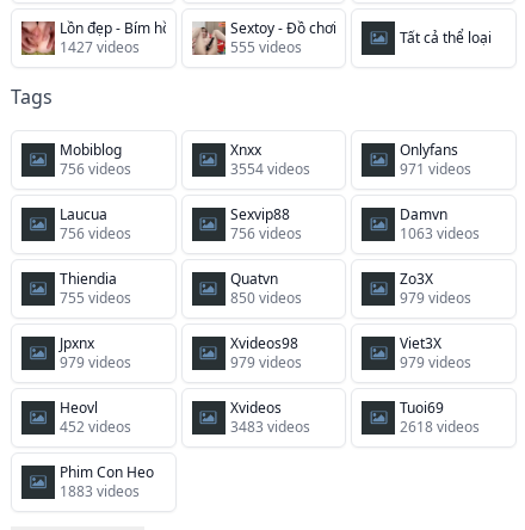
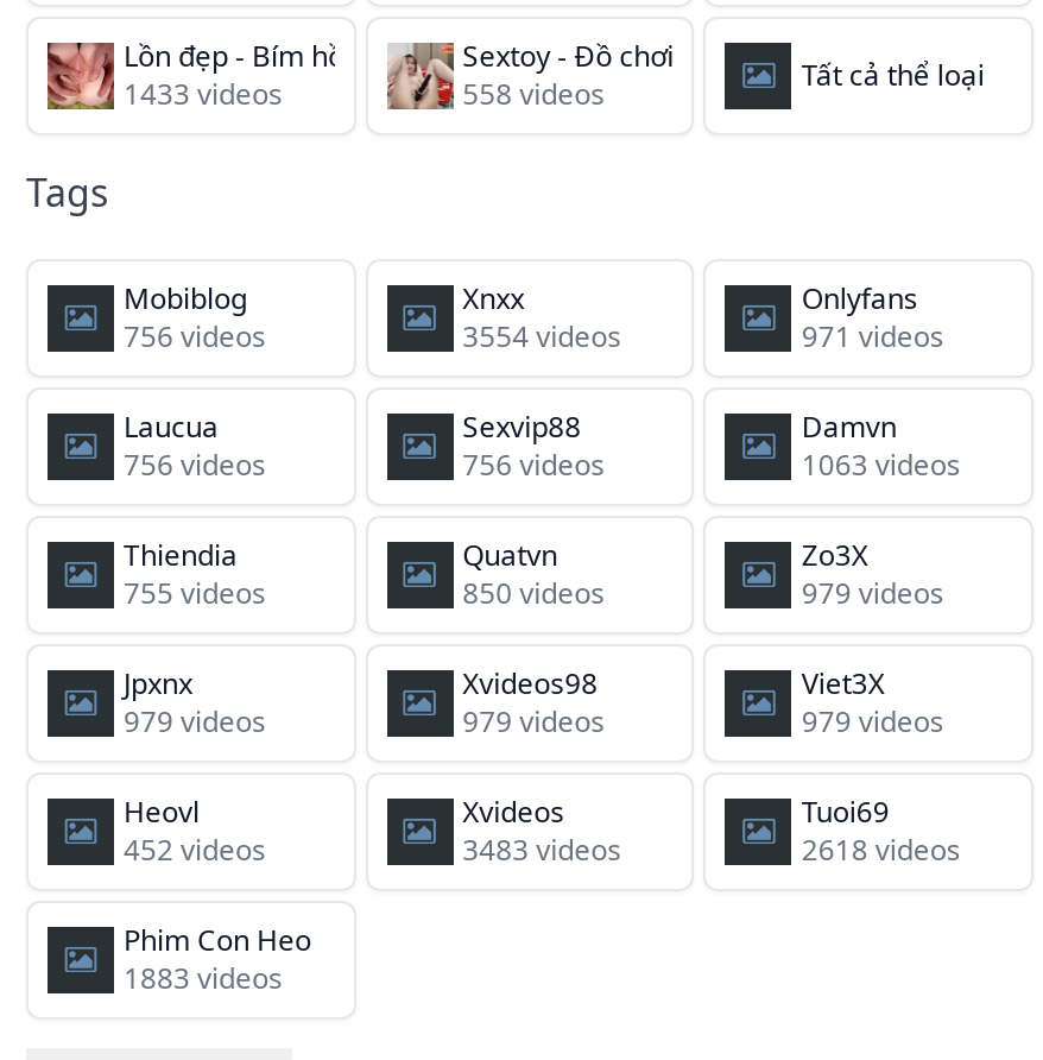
[60,37,140,57] 1427 videos -> [124,74,283,114] 1433 videos
[230,37,302,57] 555 videos -> [463,74,605,114] 558 videos

